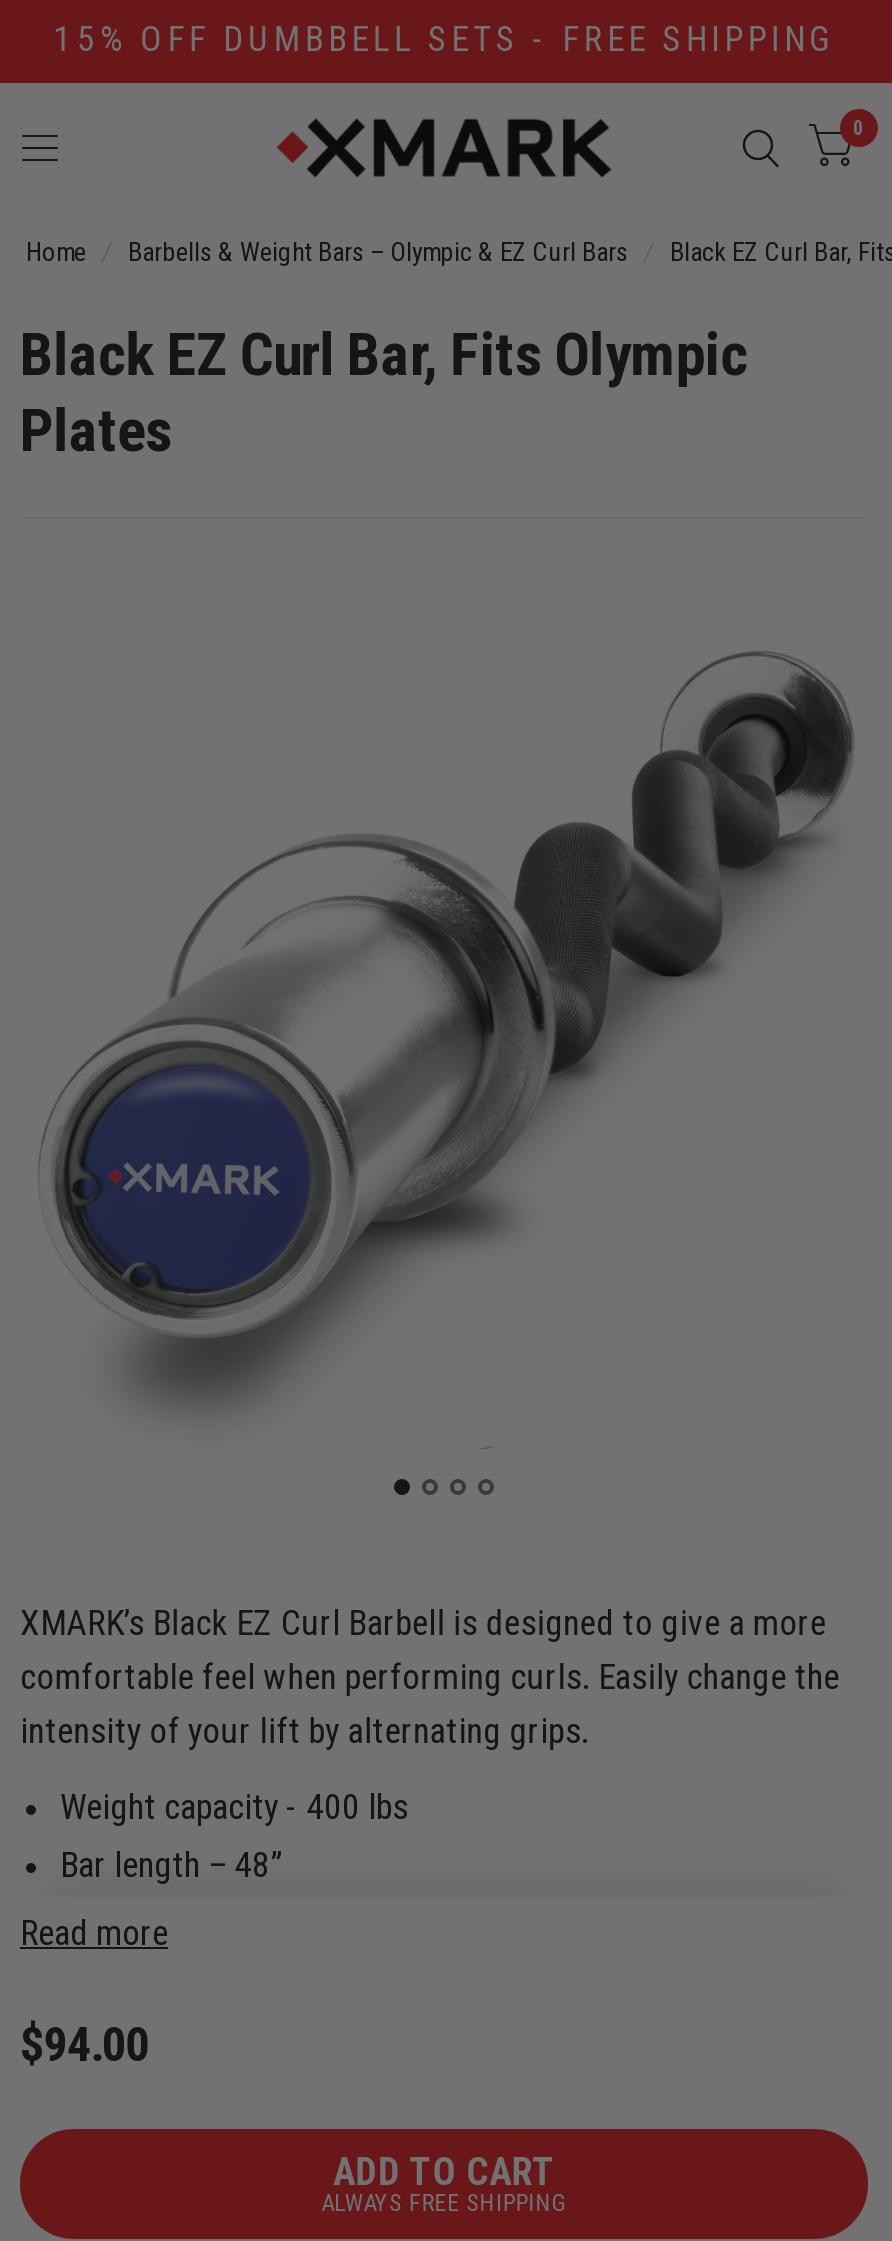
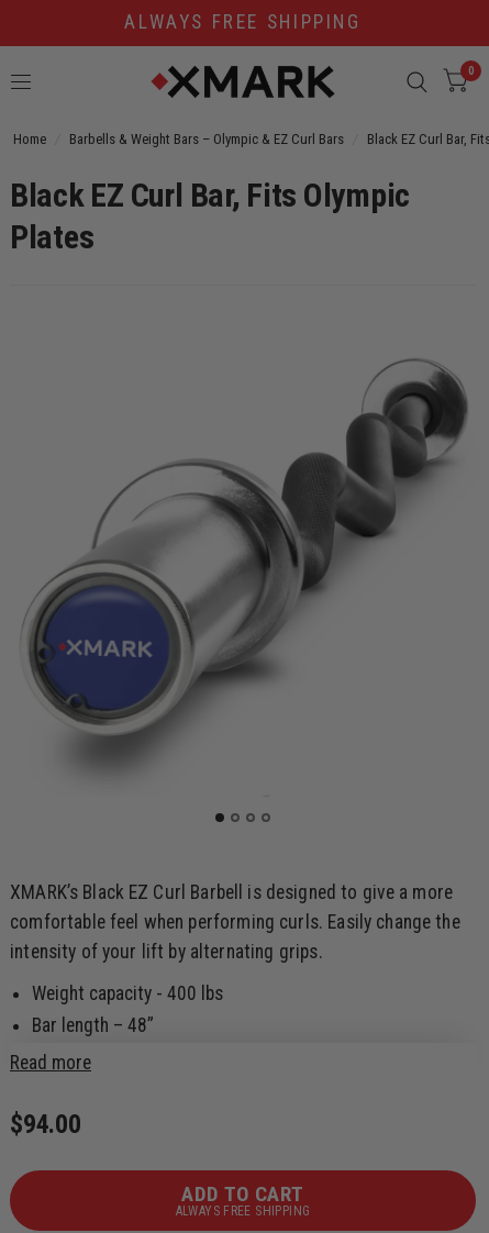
[53,19,835,59] 15% OFF DUMBBELL SETS - FREE SHIPPING -> [125,11,361,33] ALWAYS FREE SHIPPING

